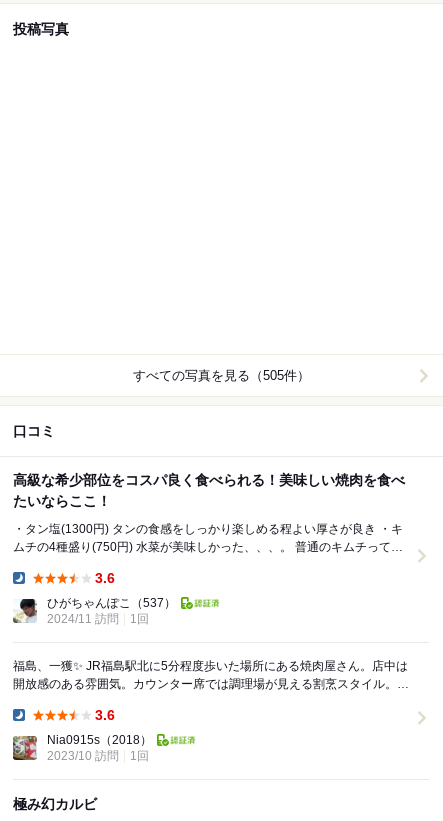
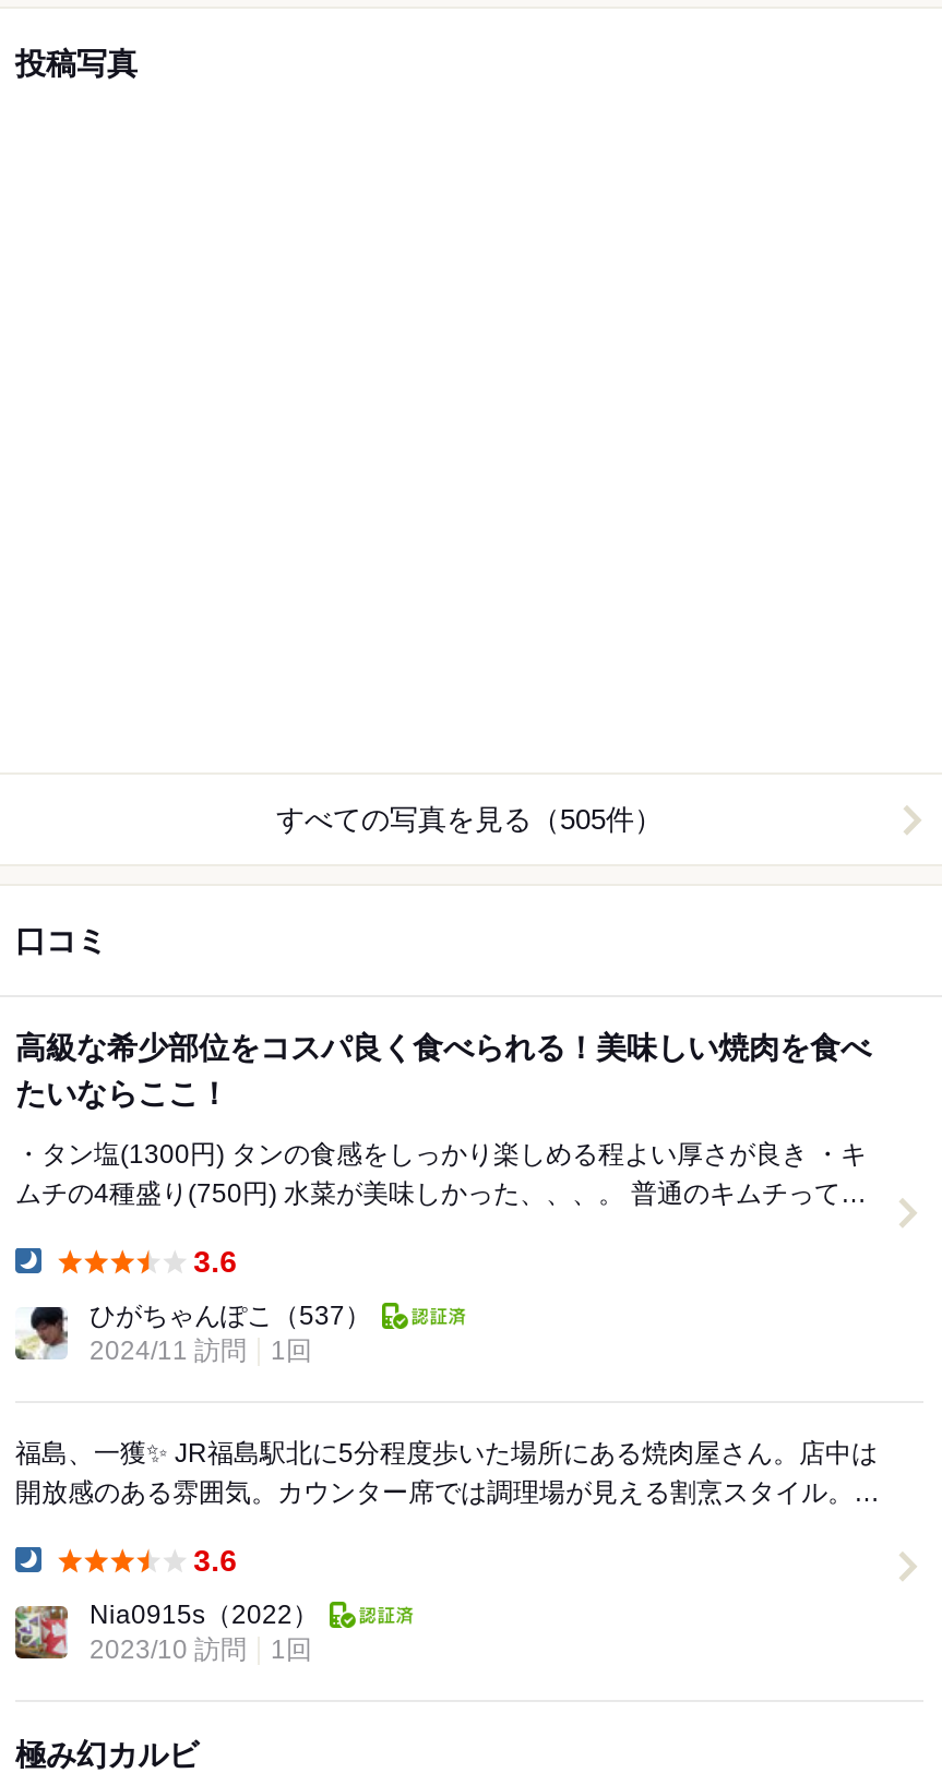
[47,733,152,747] Nia0915s（2018） -> [90,1600,319,1631] Nia0915s（2022）

